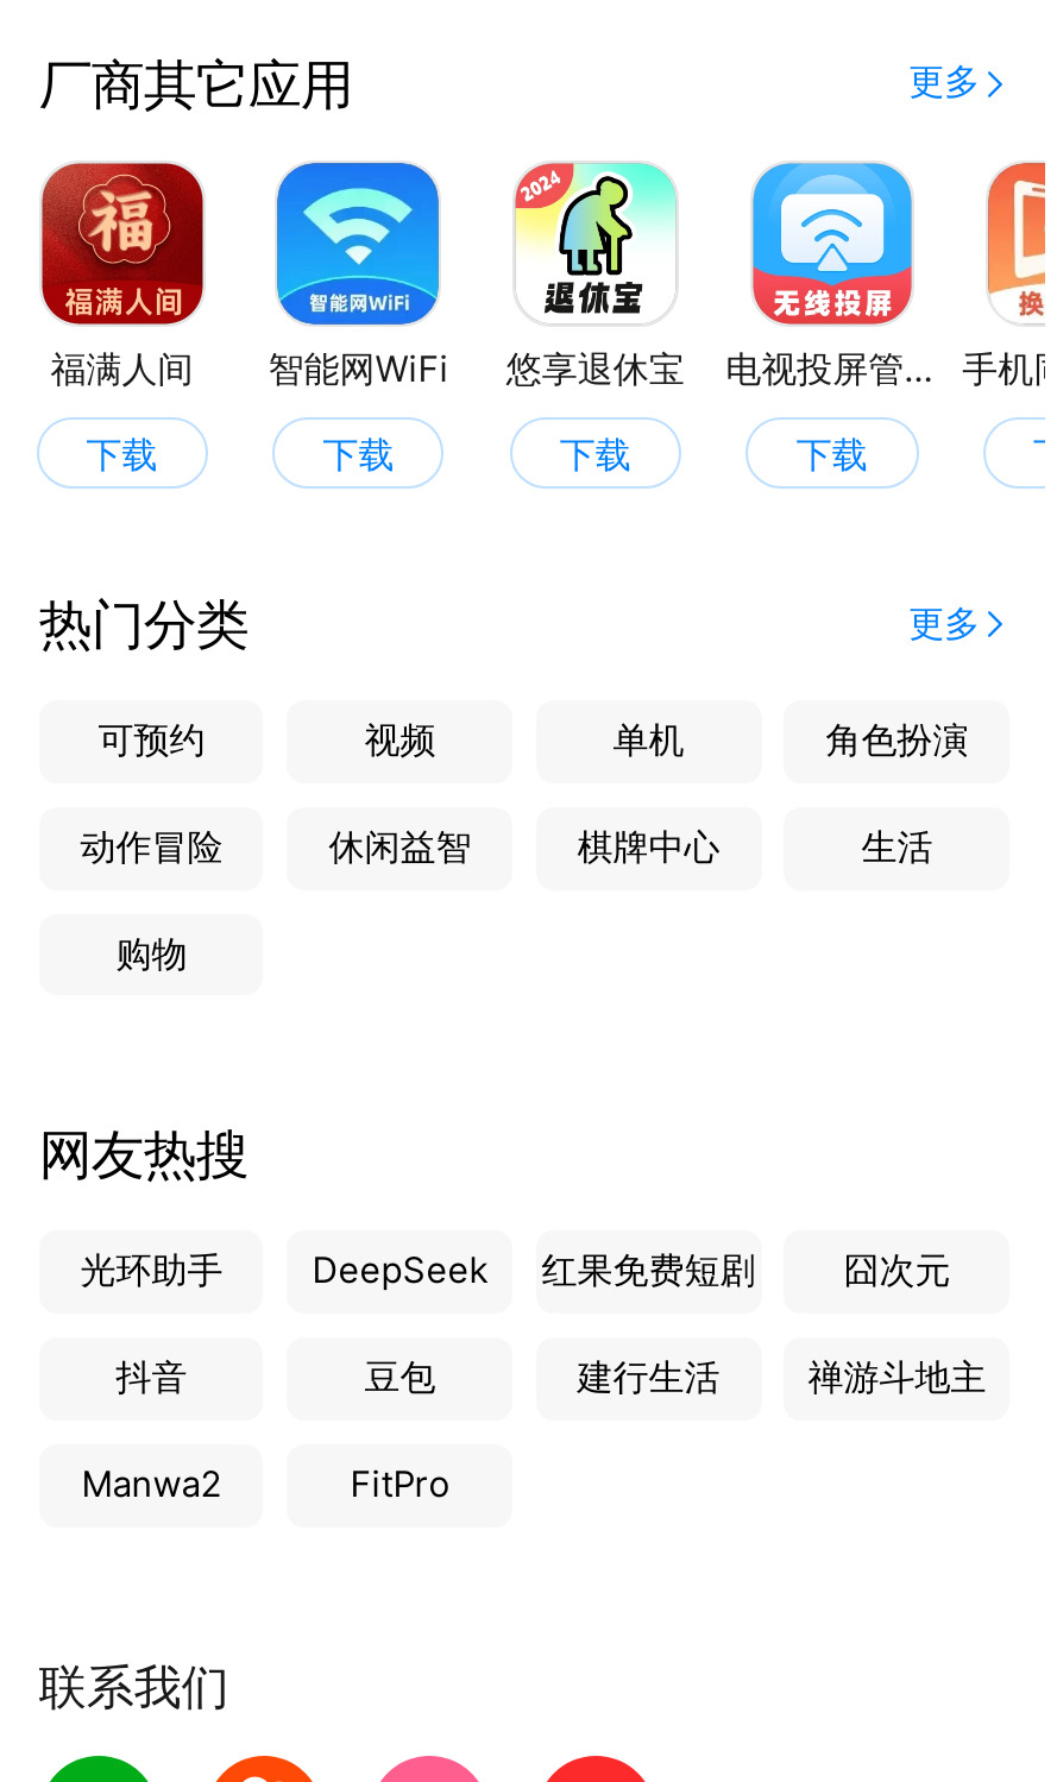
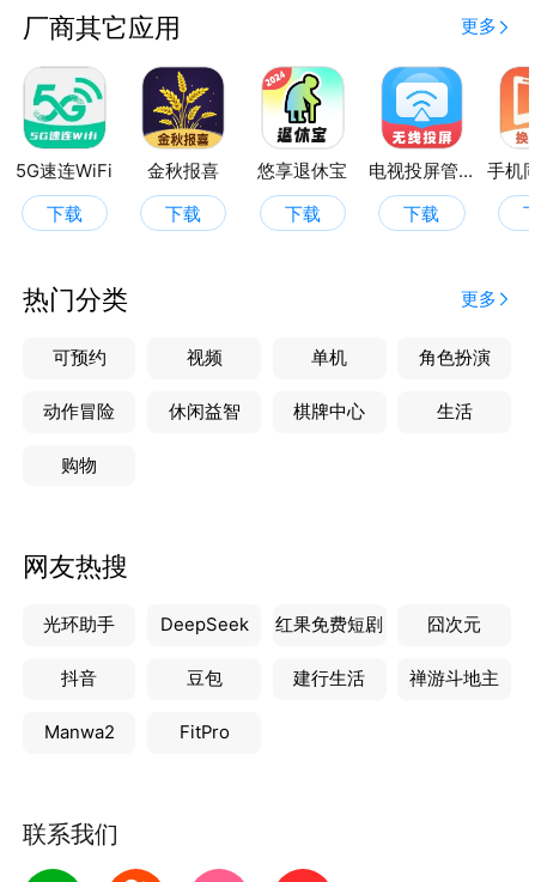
[39,160,206,392] [image] | 福满人间 -> [16,67,113,183] [image] | 5G速连WiFi
[268,160,449,392] [image] | 智能网WiFi -> [141,66,225,183] [image] | 金秋报喜

